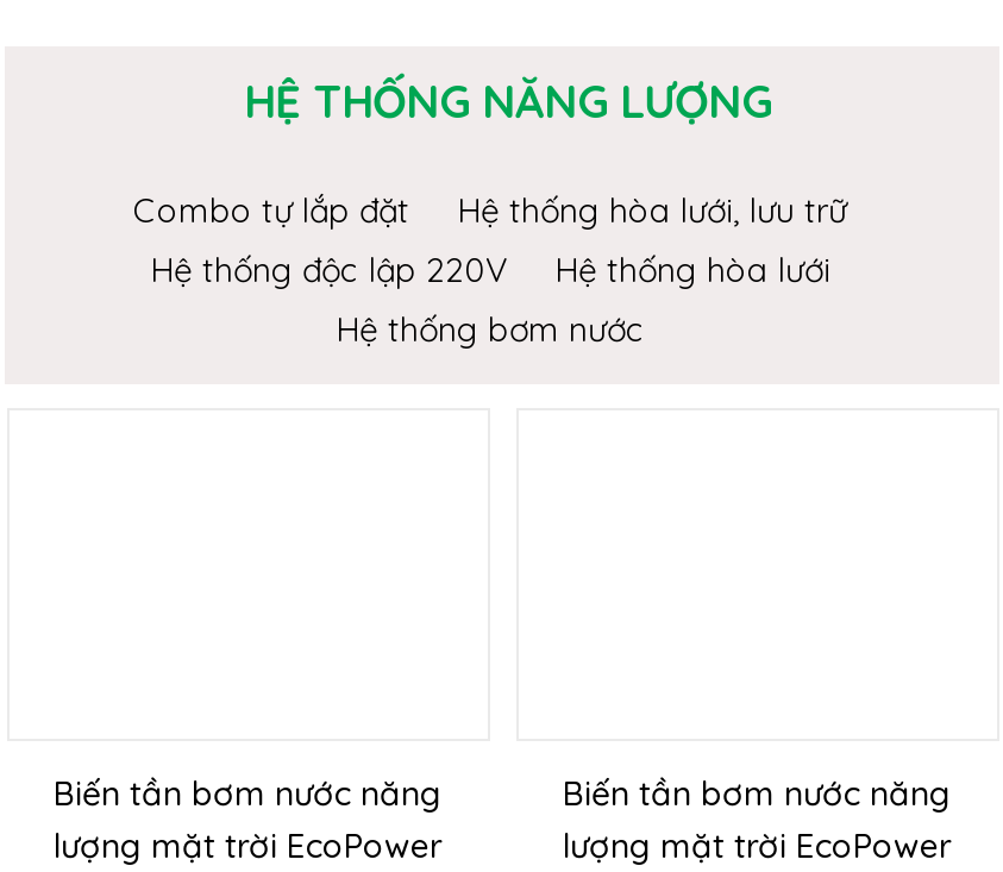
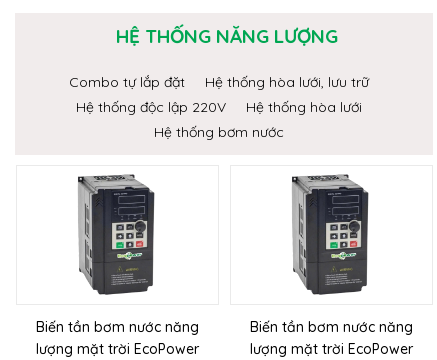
none -> [77,173,155,296] [image]
none -> [291,173,369,296] [image]

